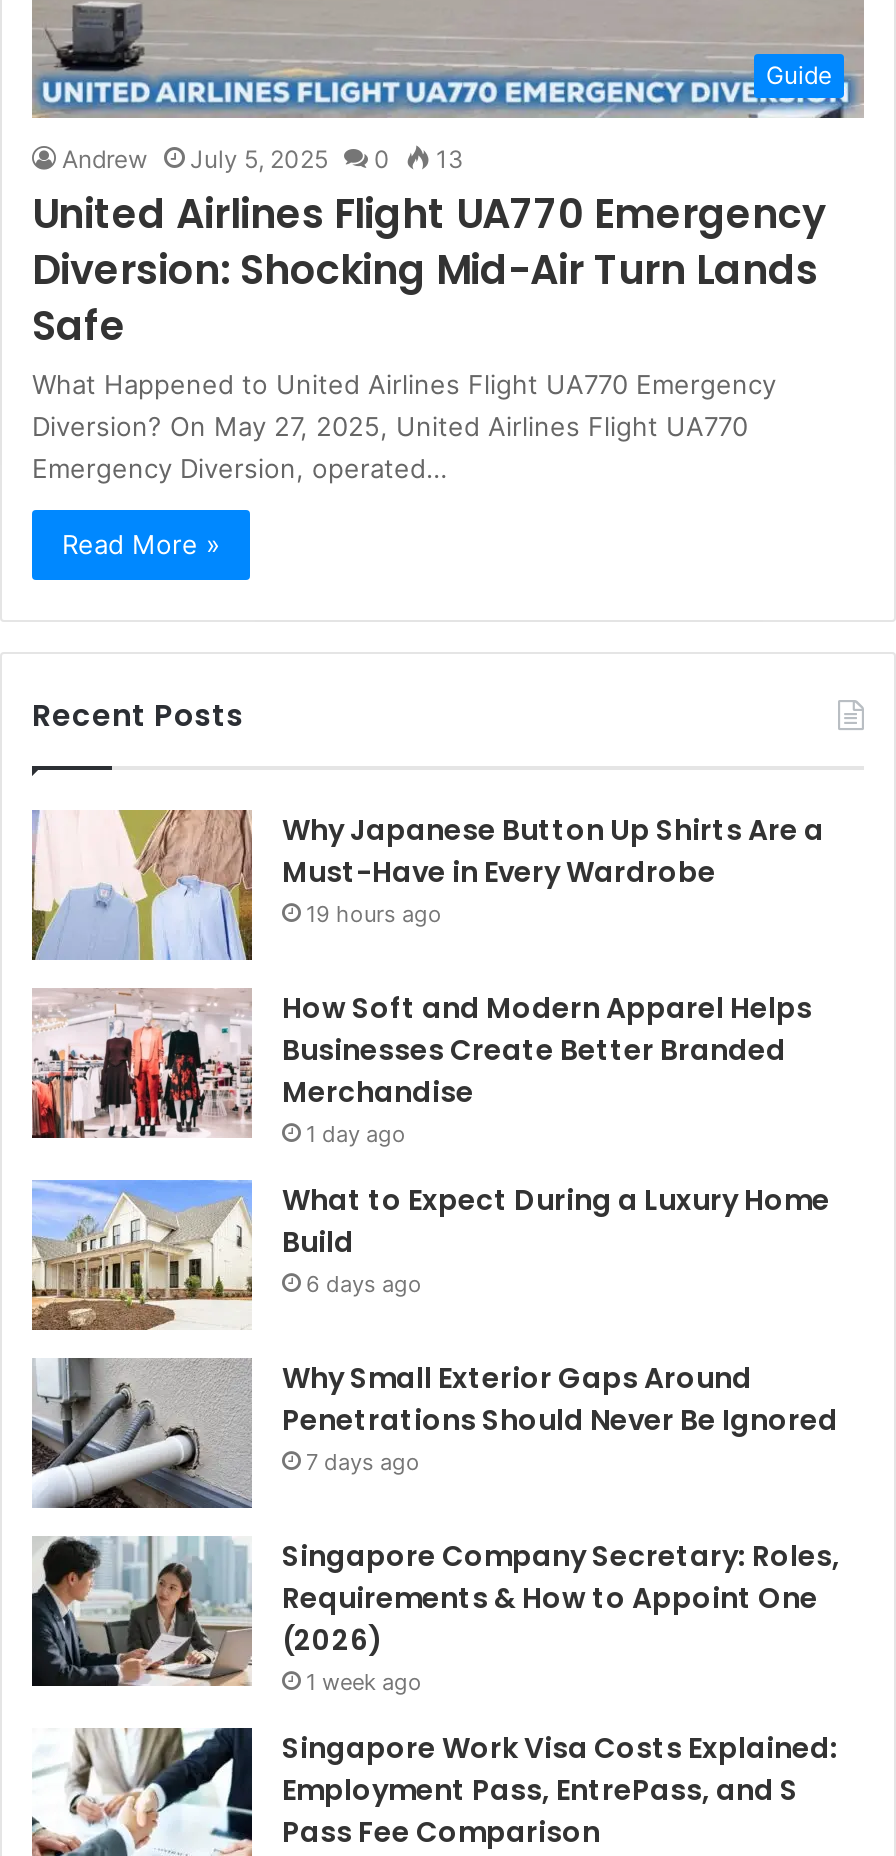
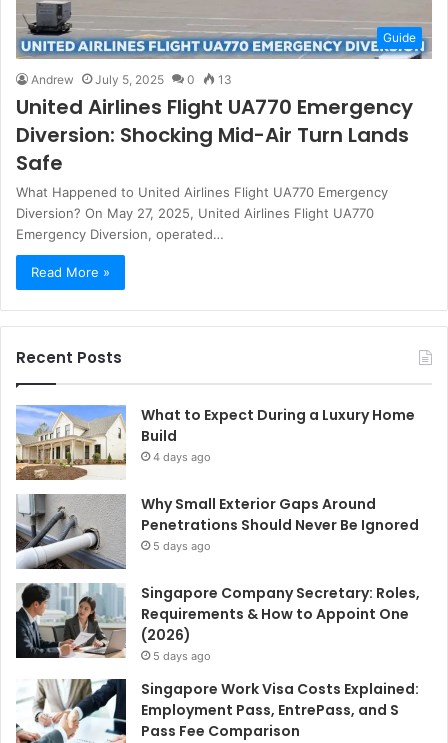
[30,808,824,1148] [image] | Why Japanese Button Up Shirts Are a | Must-Have in Every Wardrobe | 19 hours ago | How Soft and Modern Apparel Helps | Businesses Create Better Branded | Merchandise | 1 day ago -> none
[30,990,252,1140] [image] -> none
[306,1270,422,1298] 6 days ago -> [153,450,211,464] 4 days ago
[306,1448,420,1476] 7 days ago -> [153,539,211,553] 5 days ago
[306,1668,422,1696] 1 week ago -> [153,649,211,663] 5 days ago

